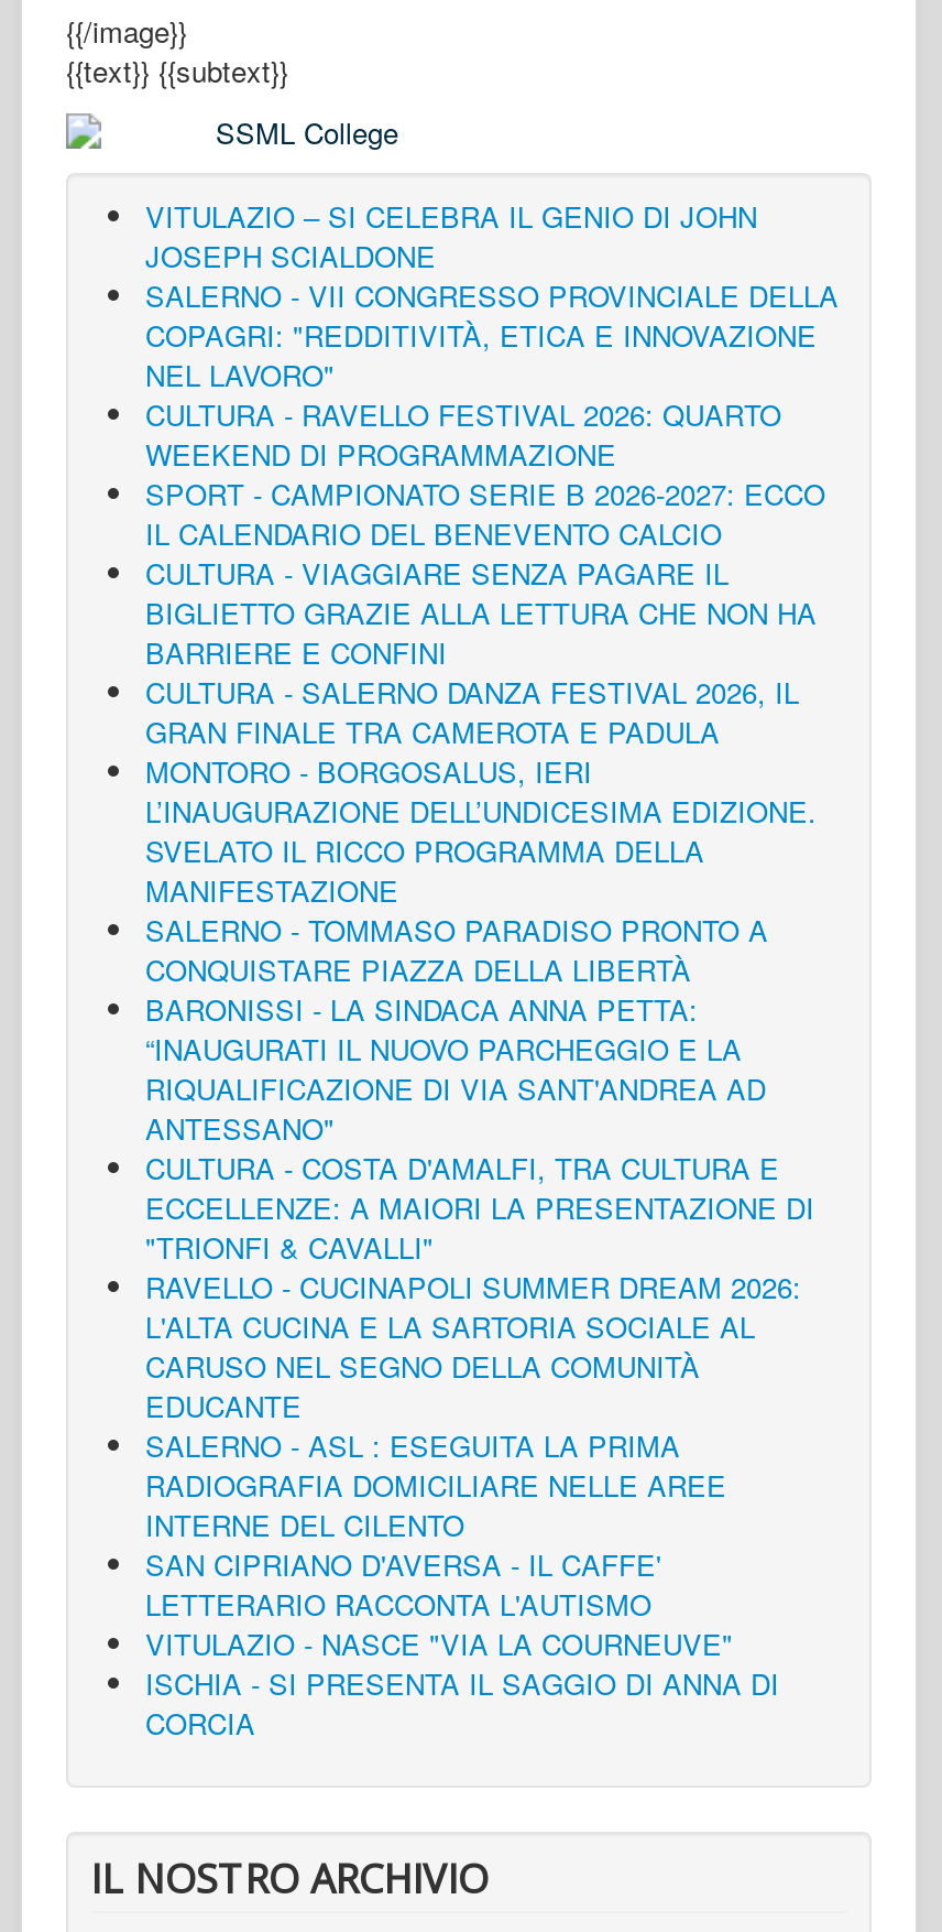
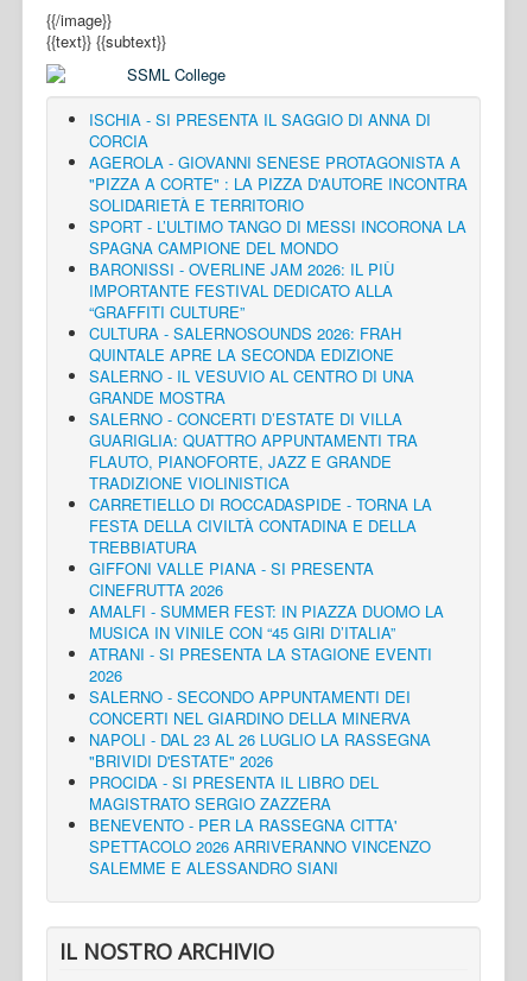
[145,195,839,1664] VITULAZIO – SI CELEBRA IL GENIO DI JOHN | JOSEPH SCIALDONE | SALERNO - VII CONGRESSO PROVINCIALE DELLA | COPAGRI: "REDDITIVITÀ, ETICA E INNOVAZIONE | NEL LAVORO" | CULTURA - RAVELLO FESTIVAL 2026: QUARTO | WEEKEND DI PROGRAMMAZIONE | SPORT - CAMPIONATO SERIE B 2026-2027: ECCO | IL CALENDARIO DEL BENEVENTO CALCIO | CULTURA - VIAGGIARE SENZA PAGARE IL | BIGLIETTO GRAZIE ALLA LETTURA CHE NON HA | BARRIERE E CONFINI | CULTURA - SALERNO DANZA FESTIVAL 2026, IL | GRAN FINALE TRA CAMEROTA E PADULA | MONTORO - BORGOSALUS, IERI | L’INAUGURAZIONE DELL’UNDICESIMA EDIZIONE. | SVELATO IL RICCO PROGRAMMA DELLA | MANIFESTAZIONE | SALERNO - TOMMASO PARADISO PRONTO A | CONQUISTARE PIAZZA DELLA LIBERTÀ | BARONISSI - LA SINDACA ANNA PETTA: | “INAUGURATI IL NUOVO PARCHEGGIO E LA | RIQUALIFICAZIONE DI VIA SANT'ANDREA AD | ANTESSANO" | CULTURA - COSTA D'AMALFI, TRA CULTURA E | ECCELLENZE: A MAIORI LA PRESENTAZIONE DI | "TRIONFI & CAVALLI" | RAVELLO - CUCINAPOLI SUMMER DREAM 2026: | L'ALTA CUCINA E LA SARTORIA SOCIALE AL | CARUSO NEL SEGNO DELLA COMUNITÀ | EDUCANTE | SALERNO - ASL : ESEGUITA LA PRIMA | RADIOGRAFIA DOMICILIARE NELLE AREE | INTERNE DEL CILENTO | SAN CIPRIANO D'AVERSA - IL CAFFE' | LETTERARIO RACCONTA L'AUTISMO | VITULAZIO - NASCE "VIA LA COURNEUVE" -> none
moved [145,1662,779,1743] -> [89,108,431,152]: ISCHIA - SI PRESENTA IL SAGGIO DI ANNA DI | CORCIA
none -> [89,151,468,879] AGEROLA - GIOVANNI SENESE PROTAGONISTA A | "PIZZA A CORTE" : LA PIZZA D'AUTORE INCONTRA | SOLIDARIETÀ E TERRITORIO | SPORT - L’ULTIMO TANGO DI MESSI INCORONA LA | SPAGNA CAMPIONE DEL MONDO | BARONISSI - OVERLINE JAM 2026: IL PIÙ | IMPORTANTE FESTIVAL DEDICATO ALLA | “GRAFFITI CULTURE” | CULTURA - SALERNOSOUNDS 2026: FRAH | QUINTALE APRE LA SECONDA EDIZIONE | SALERNO - IL VESUVIO AL CENTRO DI UNA | GRANDE MOSTRA | SALERNO - CONCERTI D’ESTATE DI VILLA | GUARIGLIA: QUATTRO APPUNTAMENTI TRA | FLAUTO, PIANOFORTE, JAZZ E GRANDE | TRADIZIONE VIOLINISTICA | CARRETIELLO DI ROCCADASPIDE - TORNA LA | FESTA DELLA CIVILTÀ CONTADINA E DELLA | TREBBIATURA | GIFFONI VALLE PIANA - SI PRESENTA | CINEFRUTTA 2026 | AMALFI - SUMMER FEST: IN PIAZZA DUOMO LA | MUSICA IN VINILE CON “45 GIRI D’ITALIA” | ATRANI - SI PRESENTA LA STAGIONE EVENTI | 2026 | SALERNO - SECONDO APPUNTAMENTI DEI | CONCERTI NEL GIARDINO DELLA MINERVA | NAPOLI - DAL 23 AL 26 LUGLIO LA RASSEGNA | "BRIVIDI D'ESTATE" 2026 | PROCIDA - SI PRESENTA IL LIBRO DEL | MAGISTRATO SERGIO ZAZZERA | BENEVENTO - PER LA RASSEGNA CITTA' | SPETTACOLO 2026 ARRIVERANNO VINCENZO | SALEMME E ALESSANDRO SIANI

